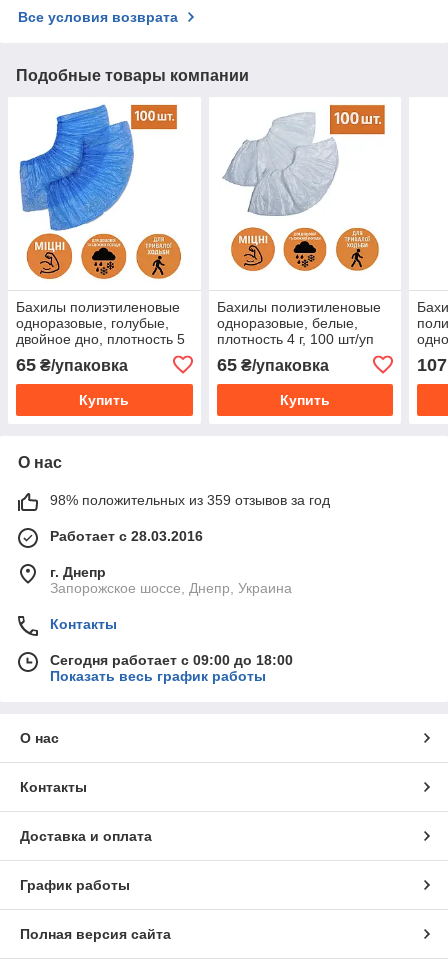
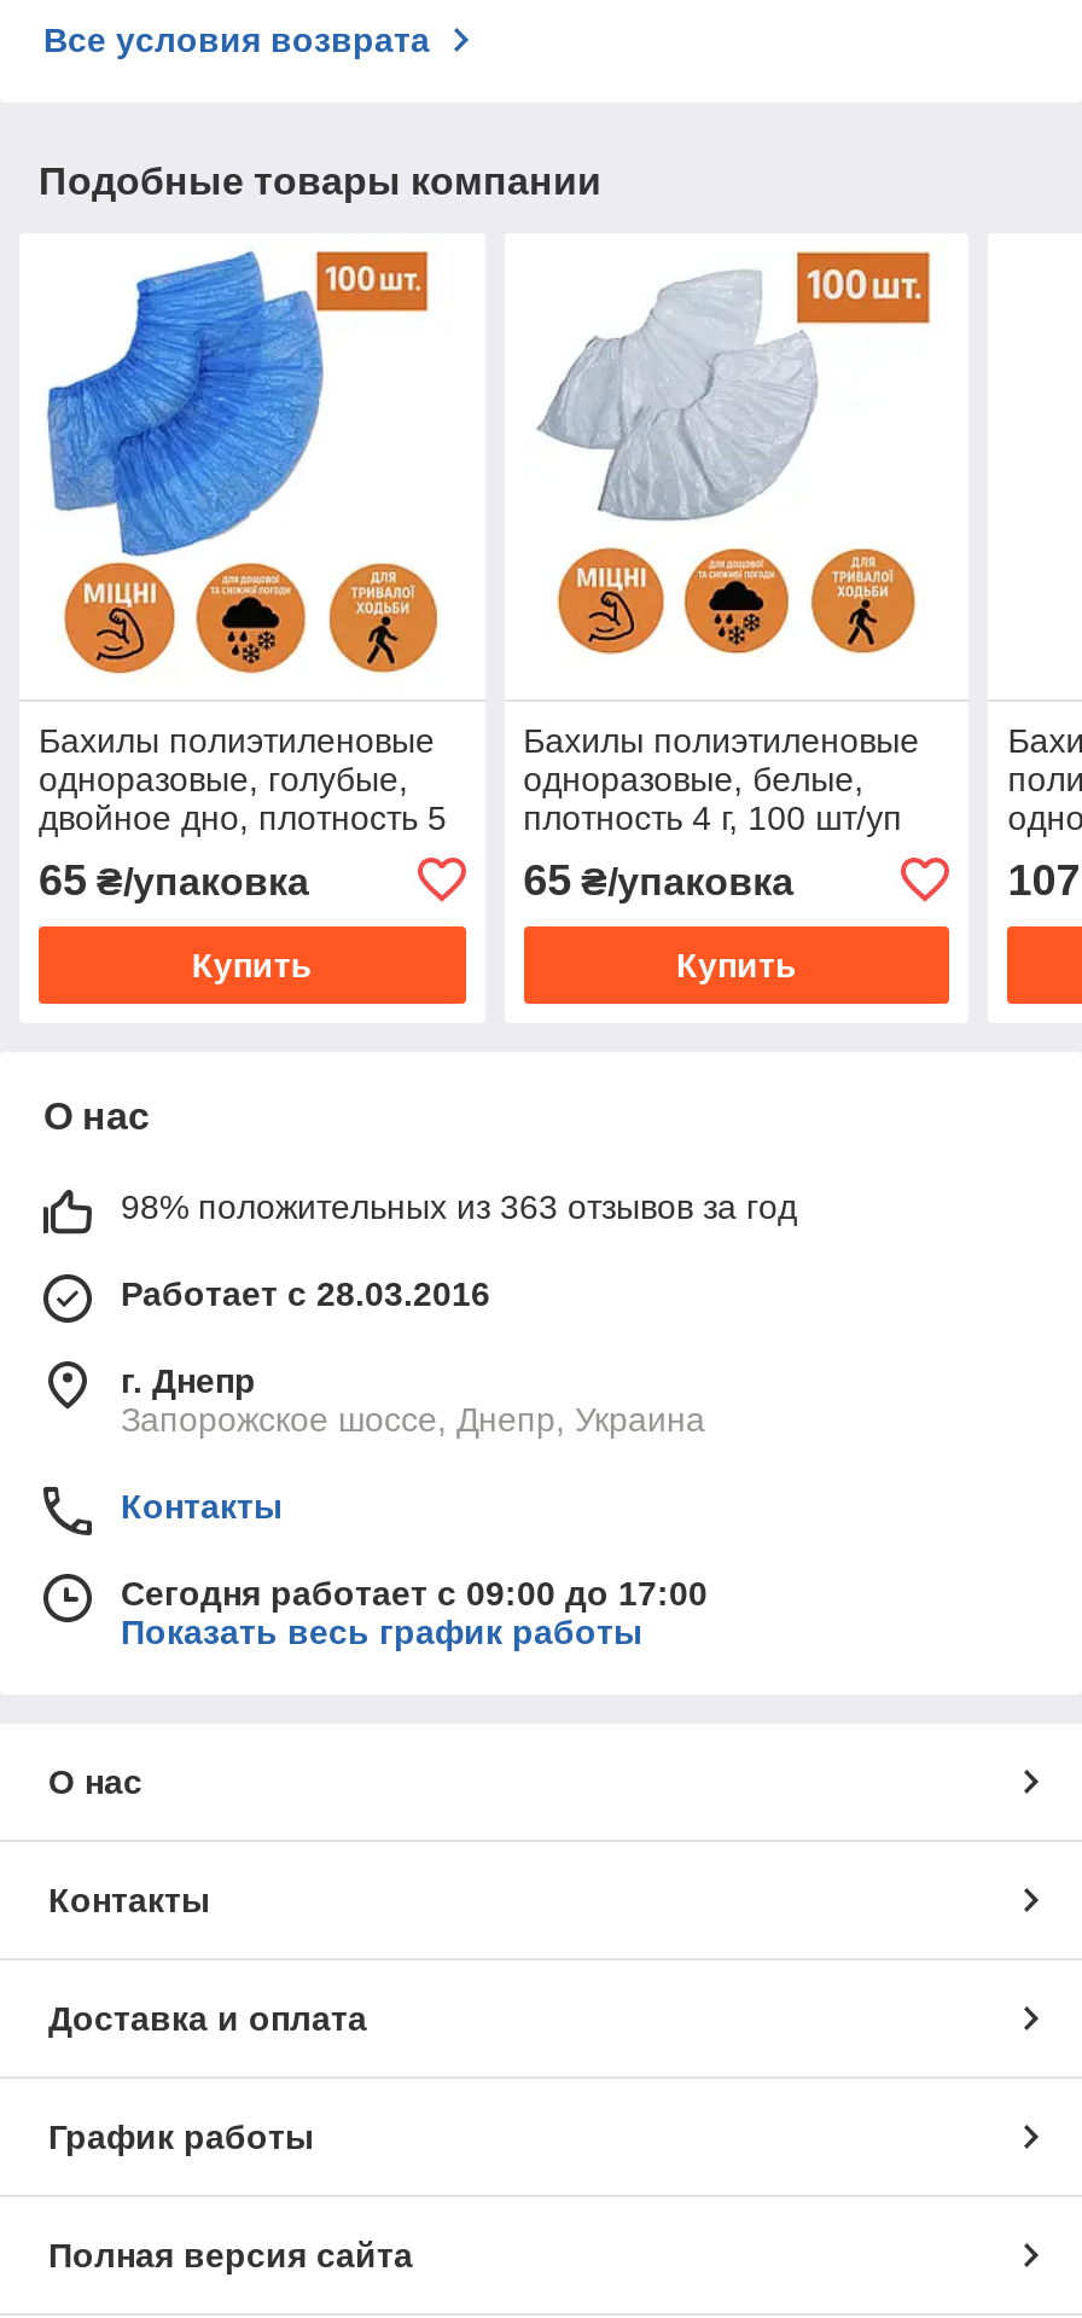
[50,492,330,508] 98% положительных из 359 отзывов за год -> [121,1187,797,1226] 98% положительных из 363 отзывов за год
[50,652,293,668] Сегодня работает с 09:00 до 18:00 -> [121,1573,708,1612] Сегодня работает с 09:00 до 17:00

